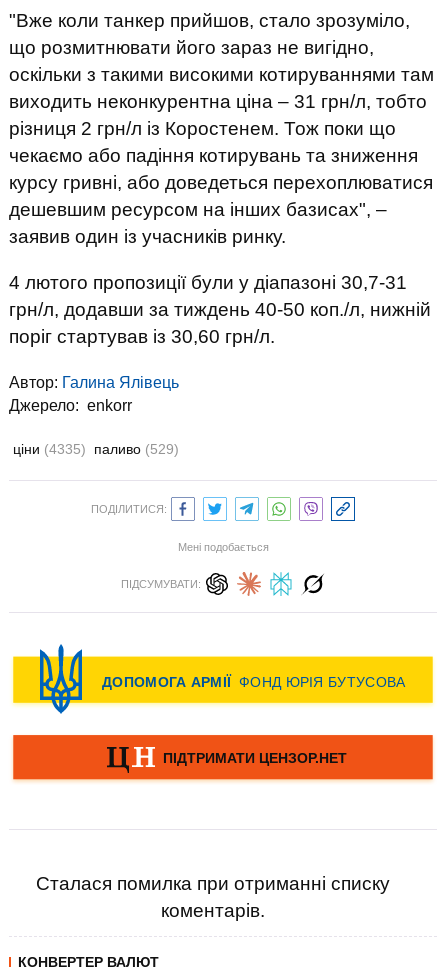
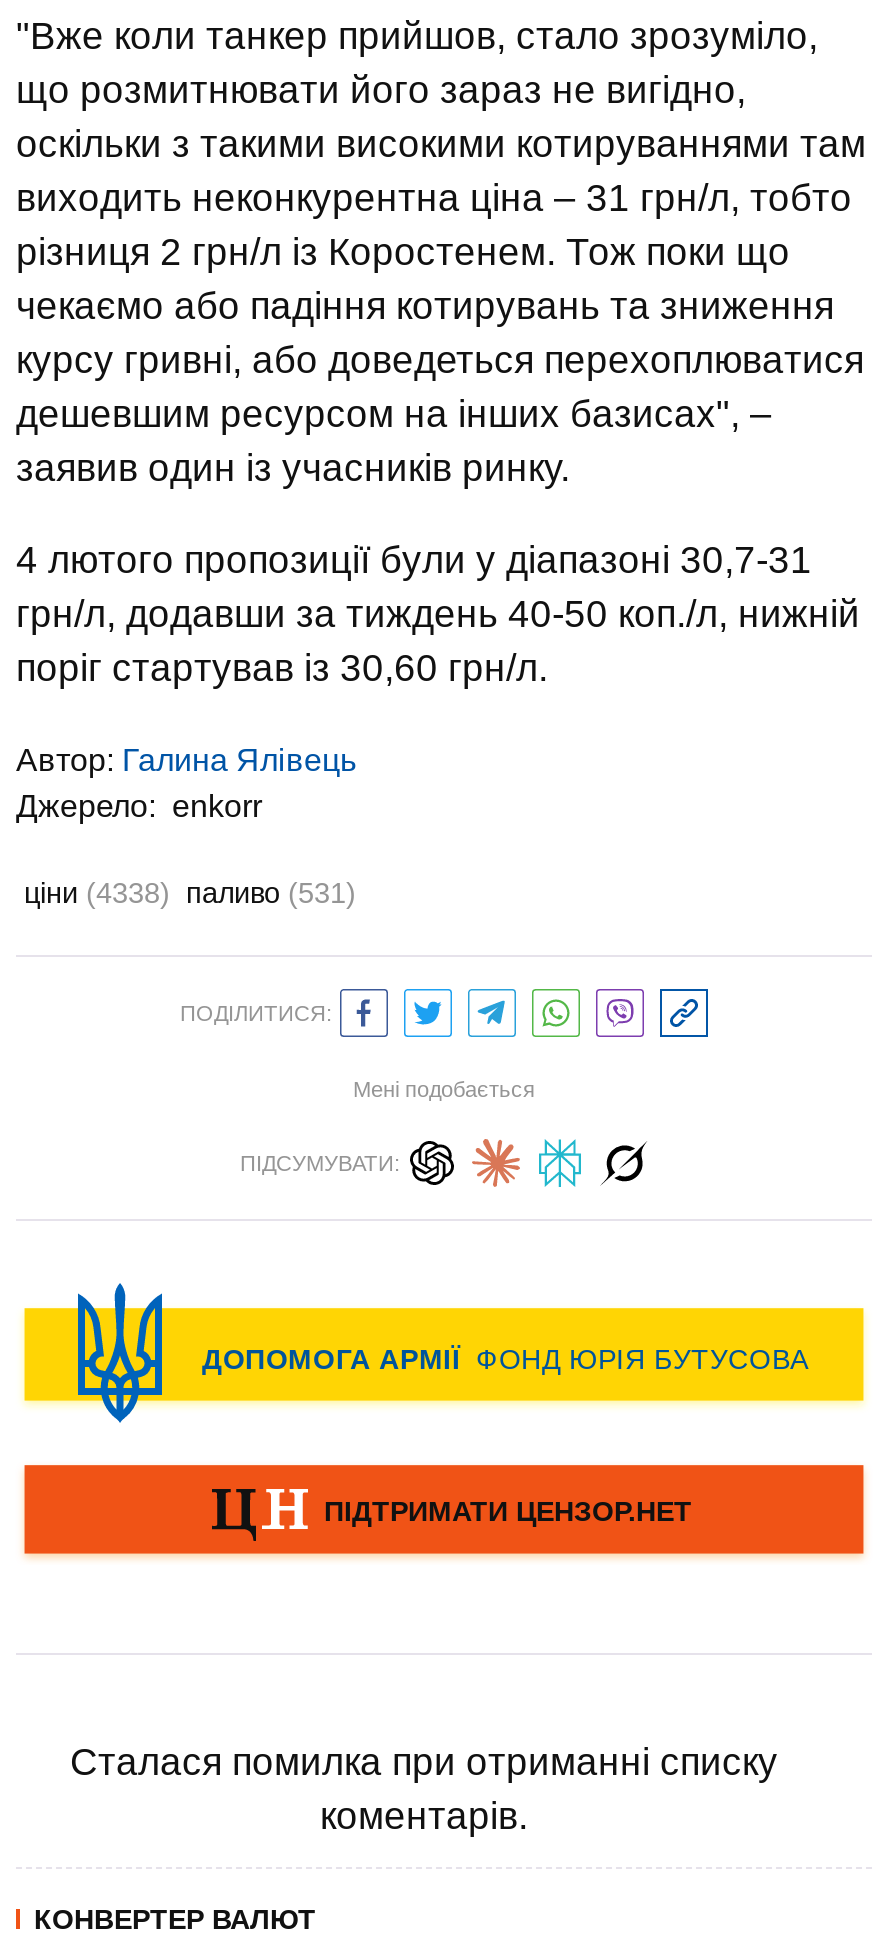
[13,441,179,457] ціни (4335) паливо (529) -> [24,877,356,909] ціни (4338) паливо (531)

